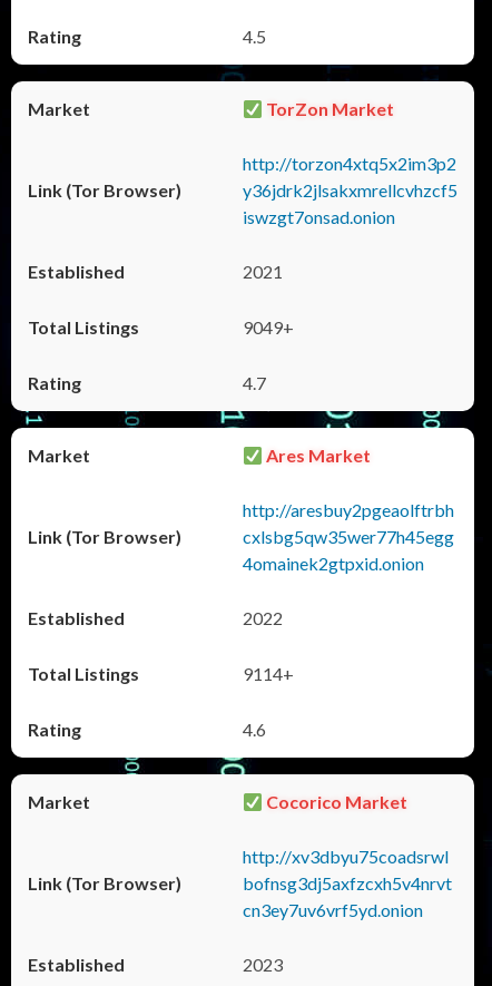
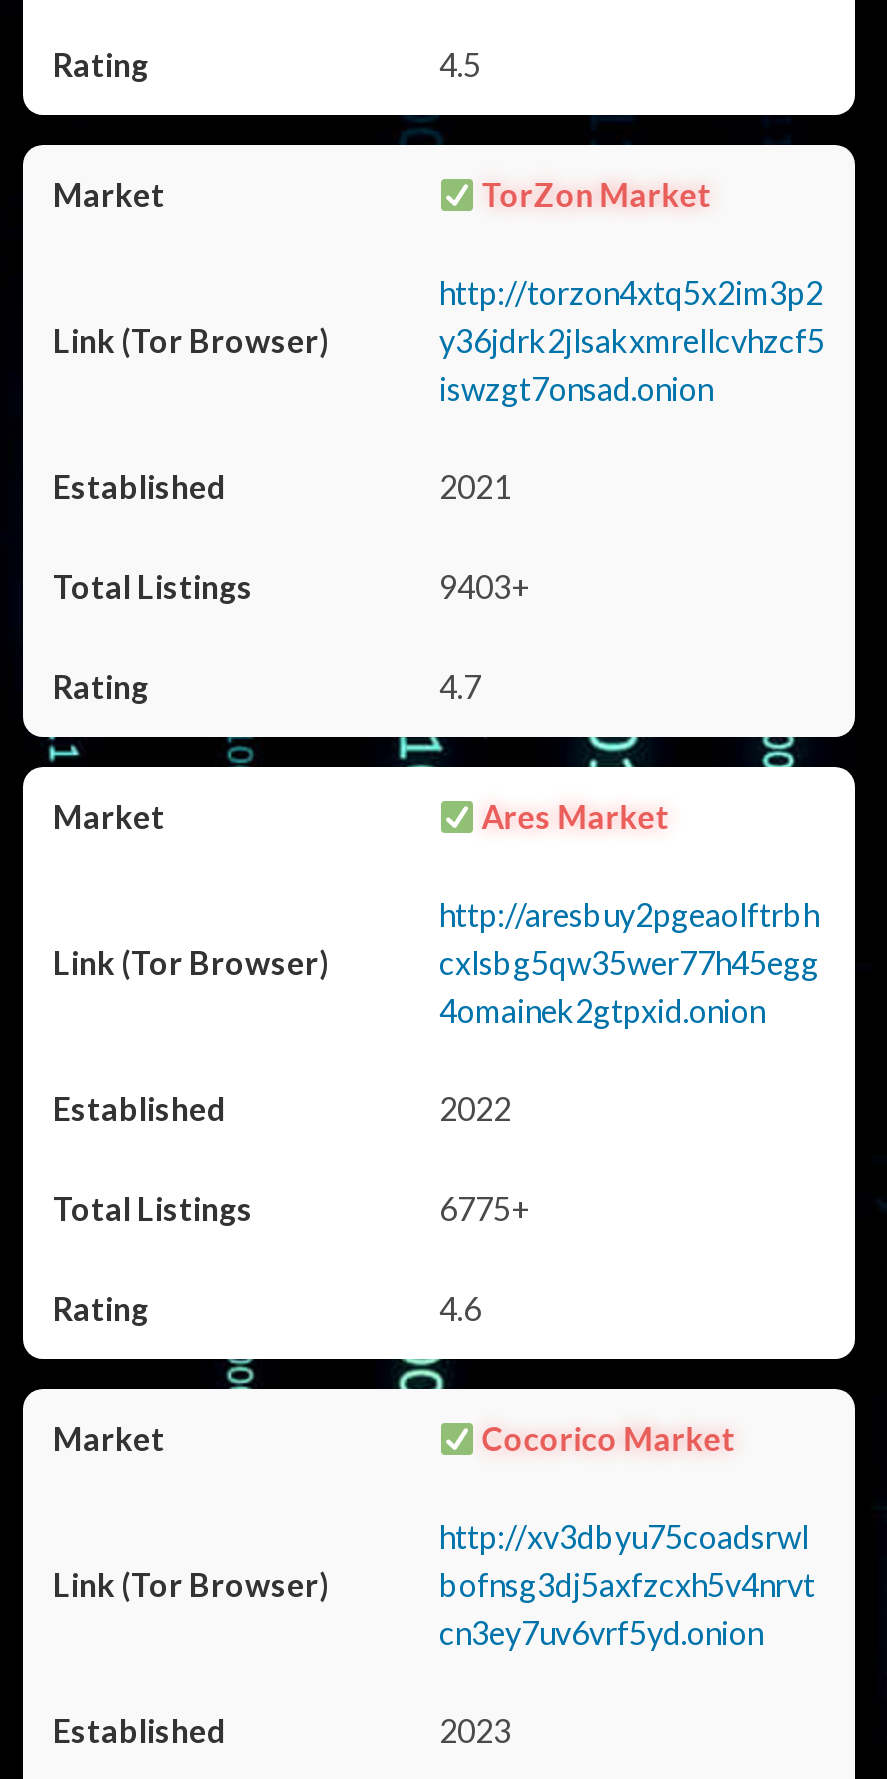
[243,316,294,338] 9049+ -> [439,567,531,605] 9403+
[243,663,294,684] 9114+ -> [439,1189,531,1227] 6775+

